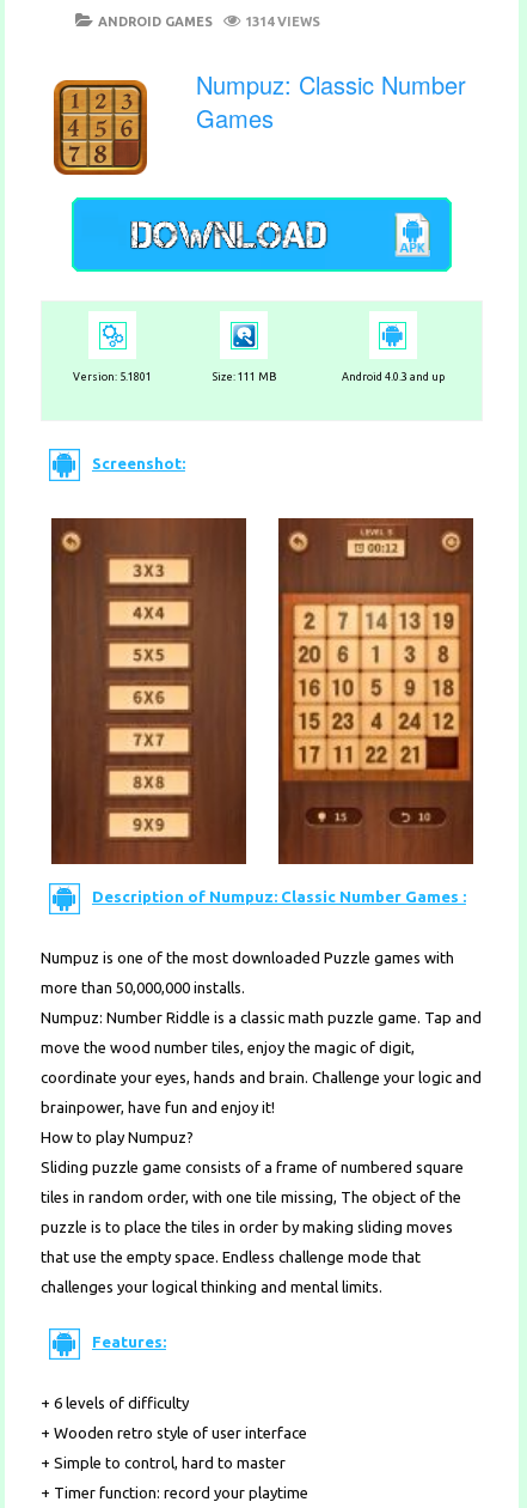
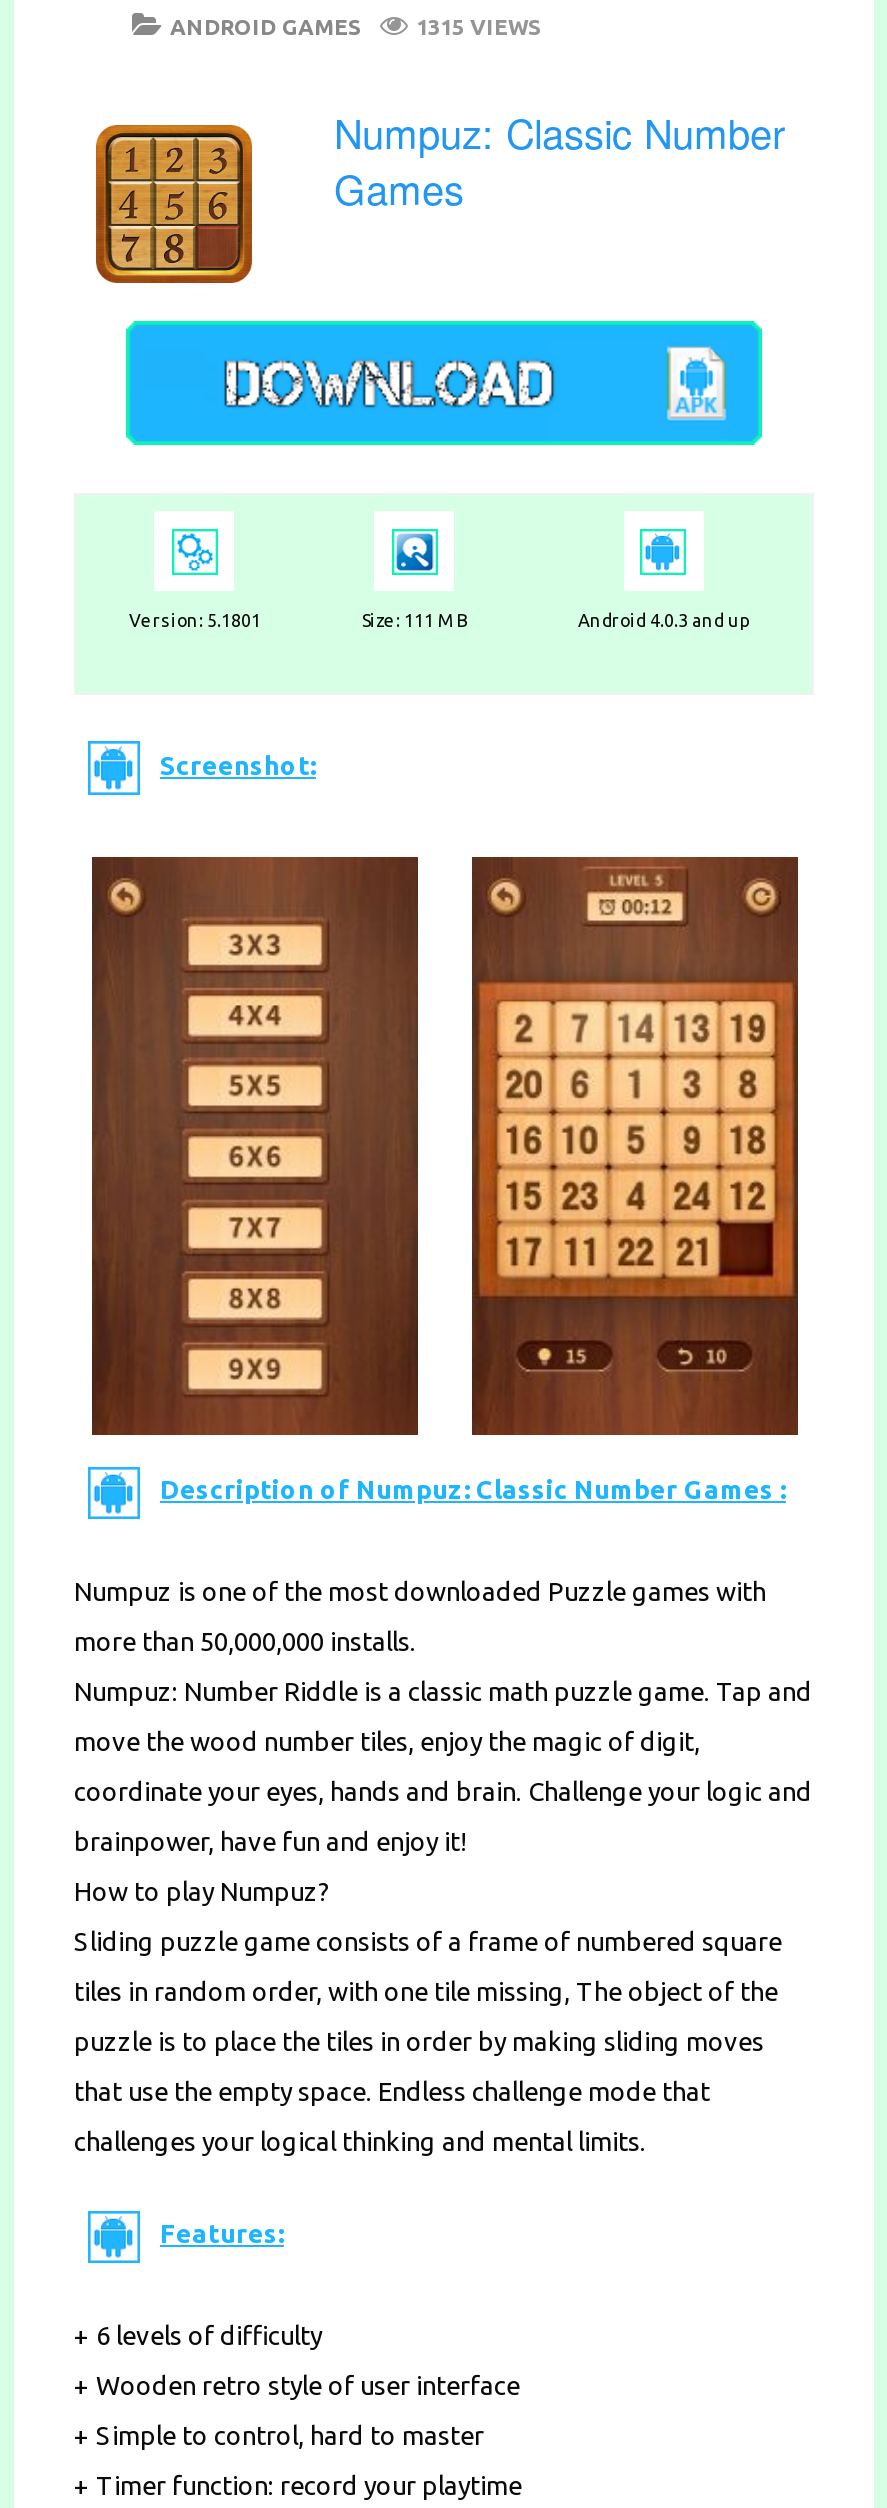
[245,14,320,28] 1314 VIEWS -> [416,15,542,39] 1315 VIEWS

